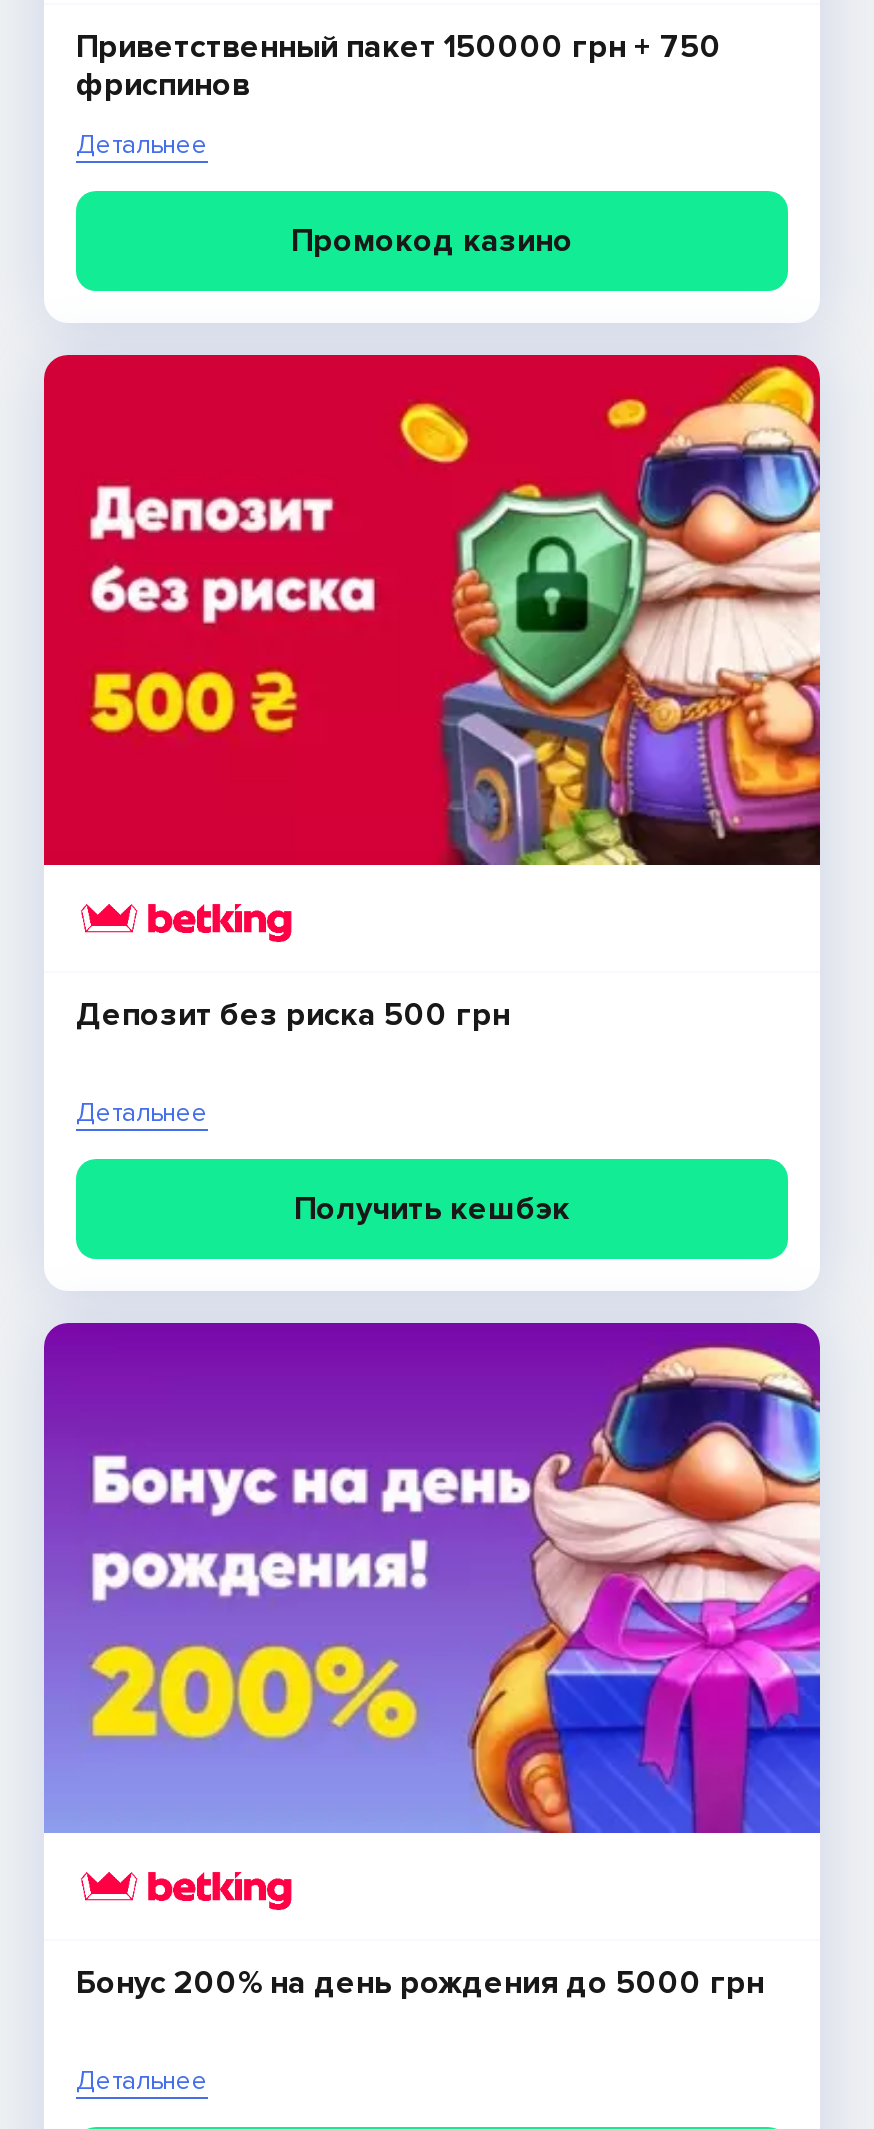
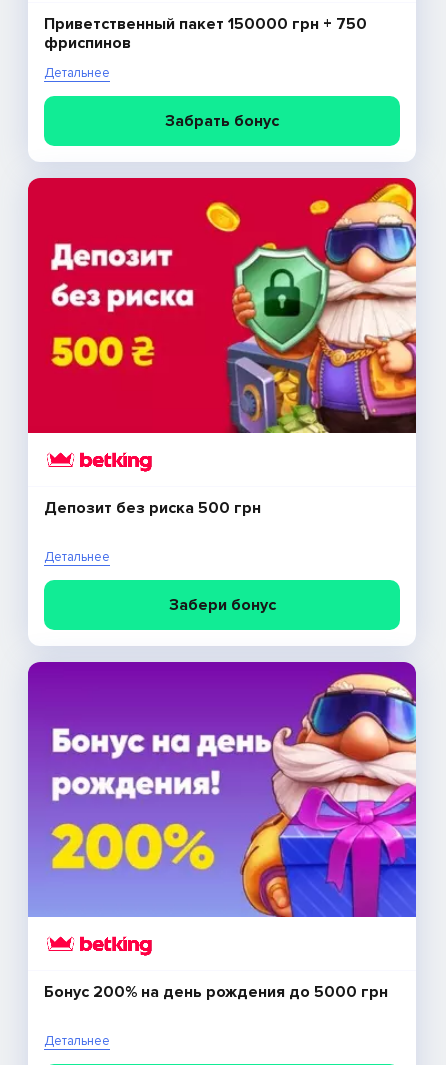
[291,222,573,262] Промокод казино -> [165,111,279,131] Забрать бонус
[294,1190,570,1230] Получить кешбэк -> [168,595,275,615] Забери бонус

